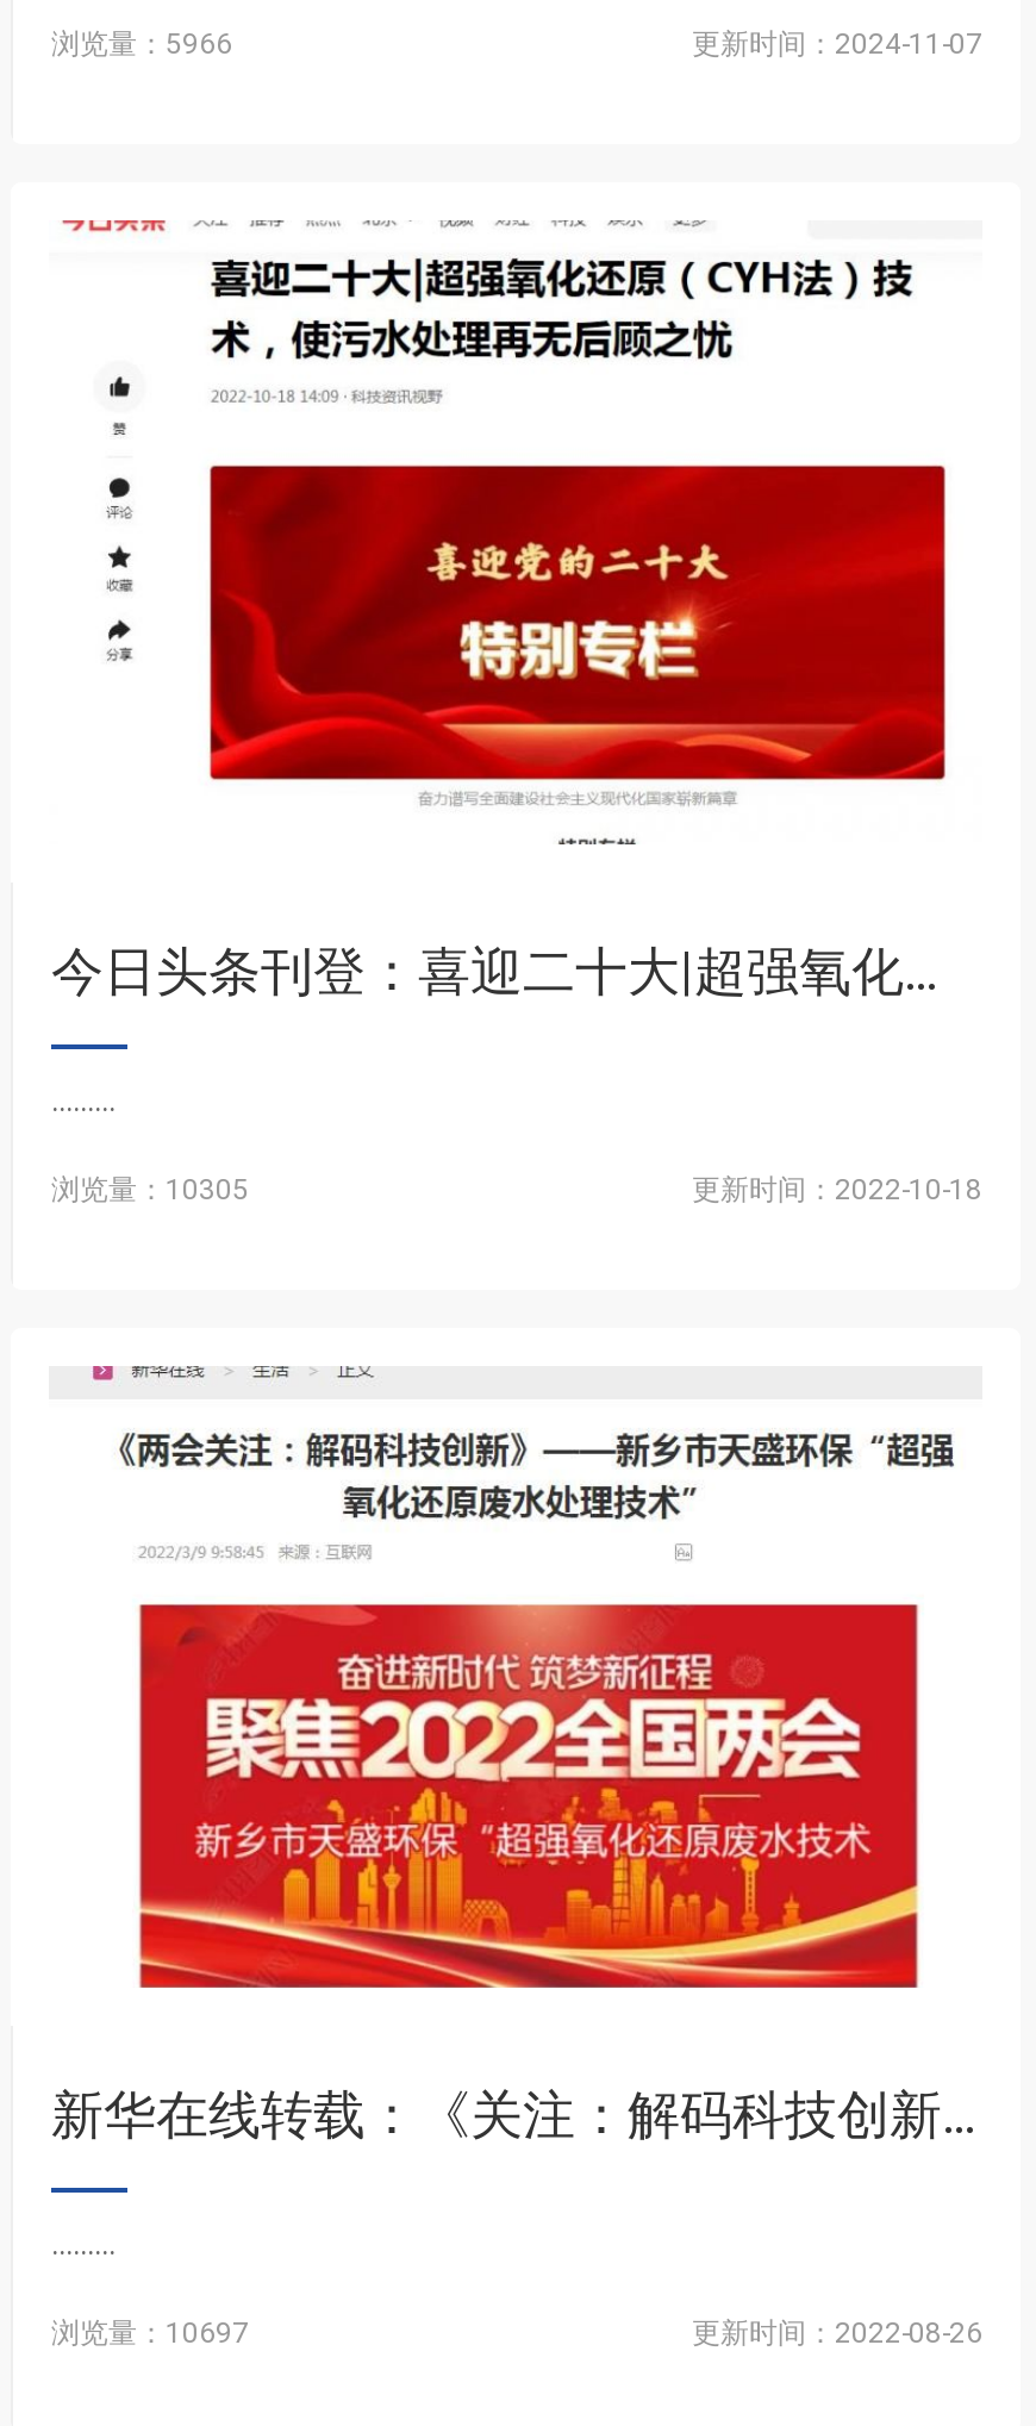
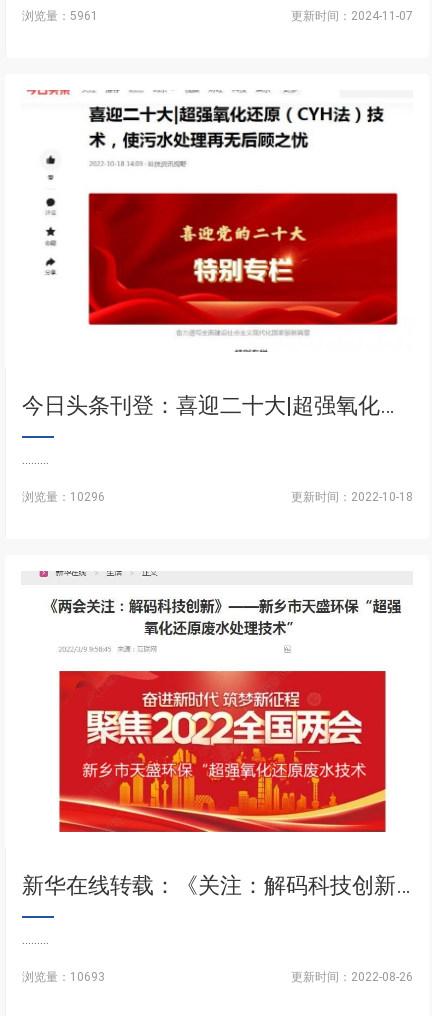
[51,28,232,61] 浏览量：5966 -> [22,9,98,23] 浏览量：5961
[51,1172,249,1206] 浏览量：10305 -> [22,490,105,504] 浏览量：10296
[51,2316,249,2350] 浏览量：10697 -> [22,970,105,984] 浏览量：10693

